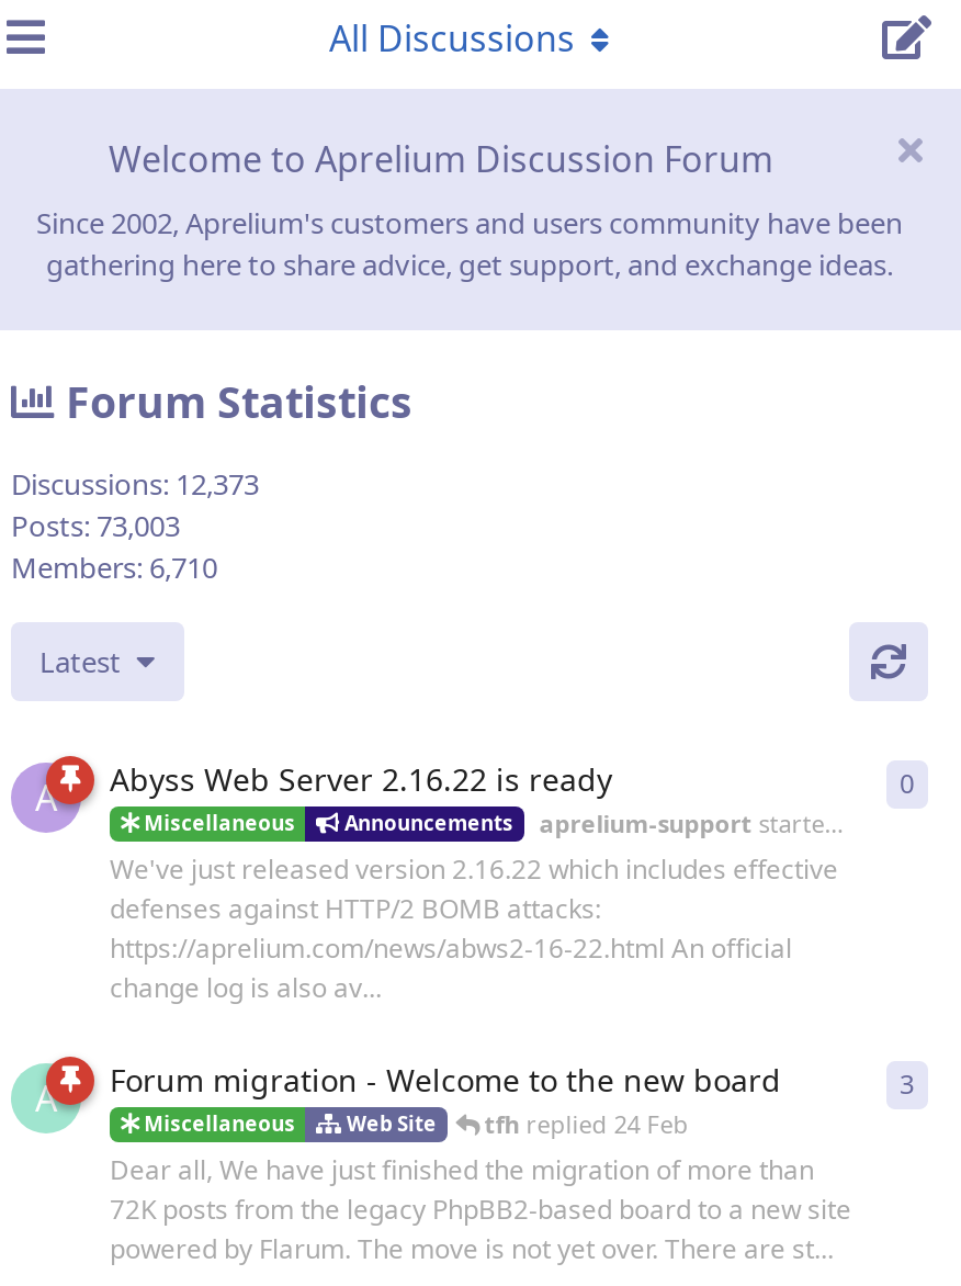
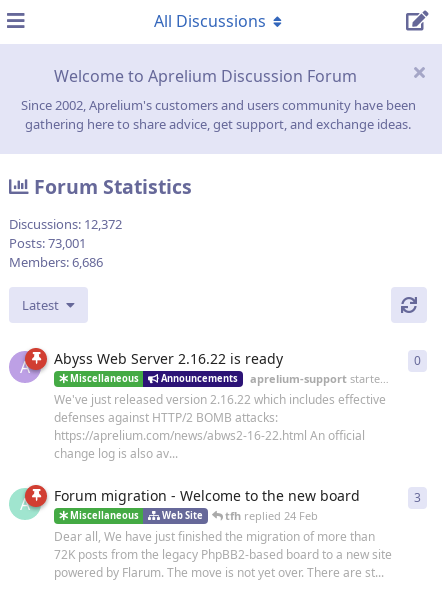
[11,465,259,504] Discussions: 12,373 -> [9,215,122,233] Discussions: 12,372
[11,506,180,546] Posts: 73,003 -> [9,234,86,252] Posts: 73,001
[11,548,217,587] Members: 6,710 -> [9,253,103,271] Members: 6,686

